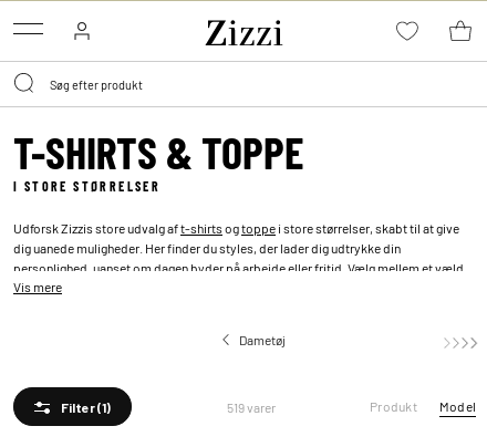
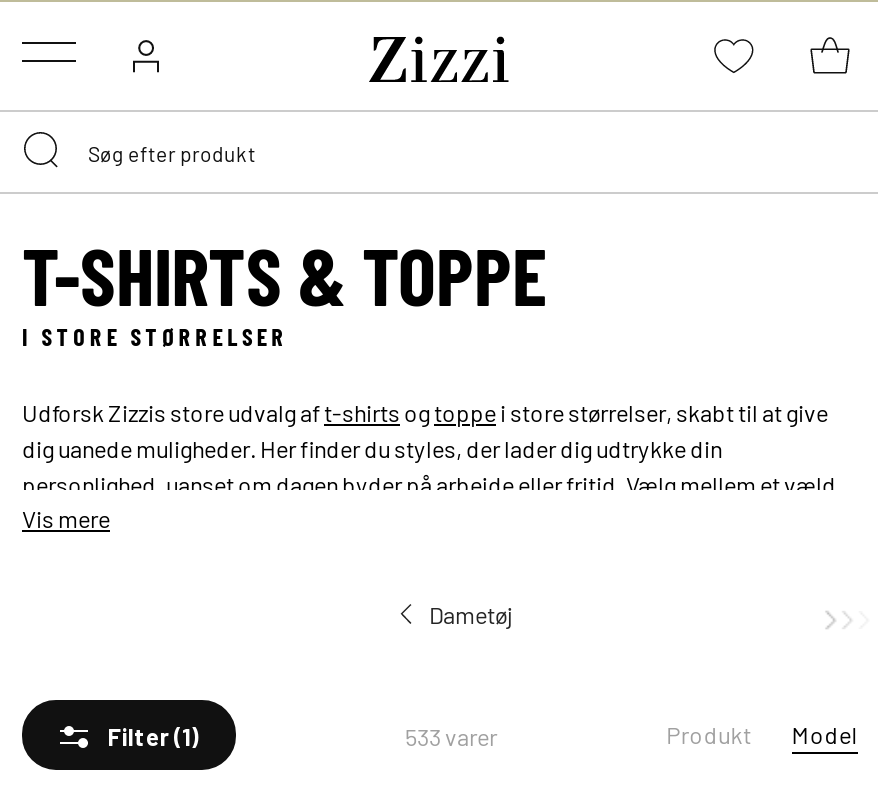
[226,398,275,415] 519 varer -> [405,719,497,751] 533 varer

